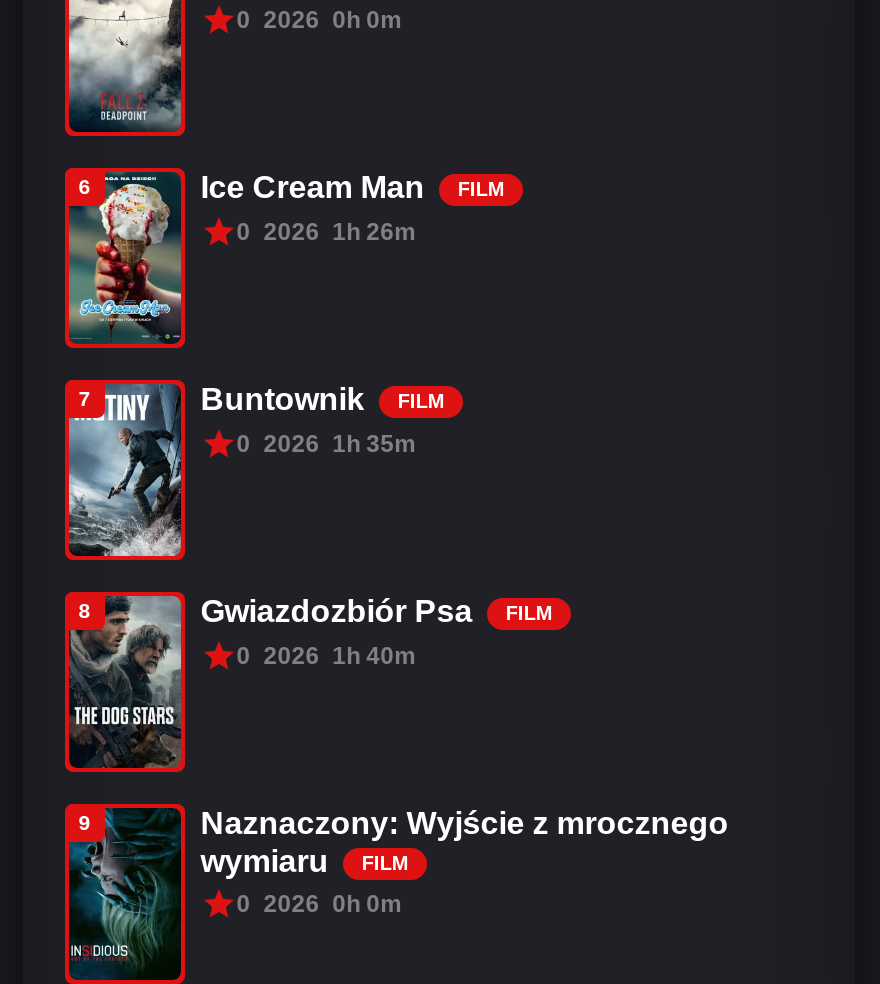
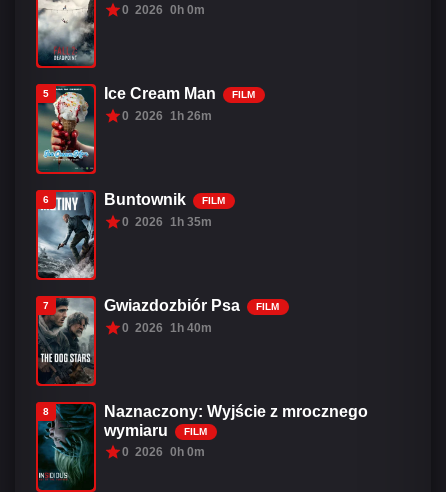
[79,176,91,198] 6 -> [43,88,49,99] 5
[79,388,91,410] 7 -> [43,194,49,205] 6
[79,600,91,622] 8 -> [43,300,49,311] 7
[79,812,91,834] 9 -> [43,406,49,417] 8

